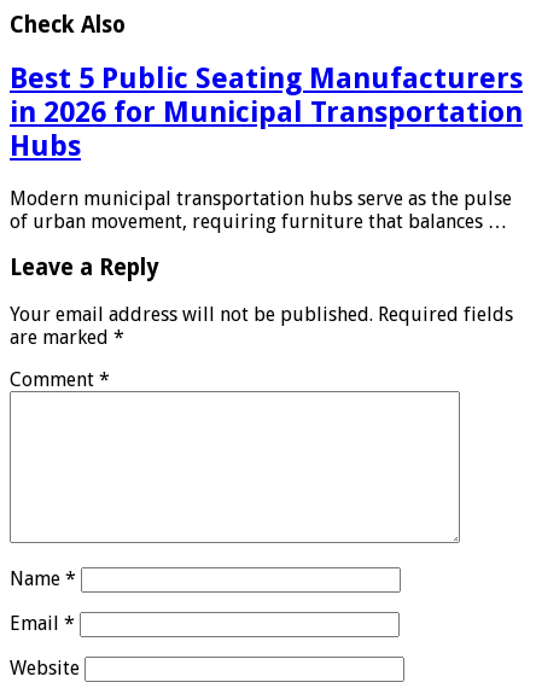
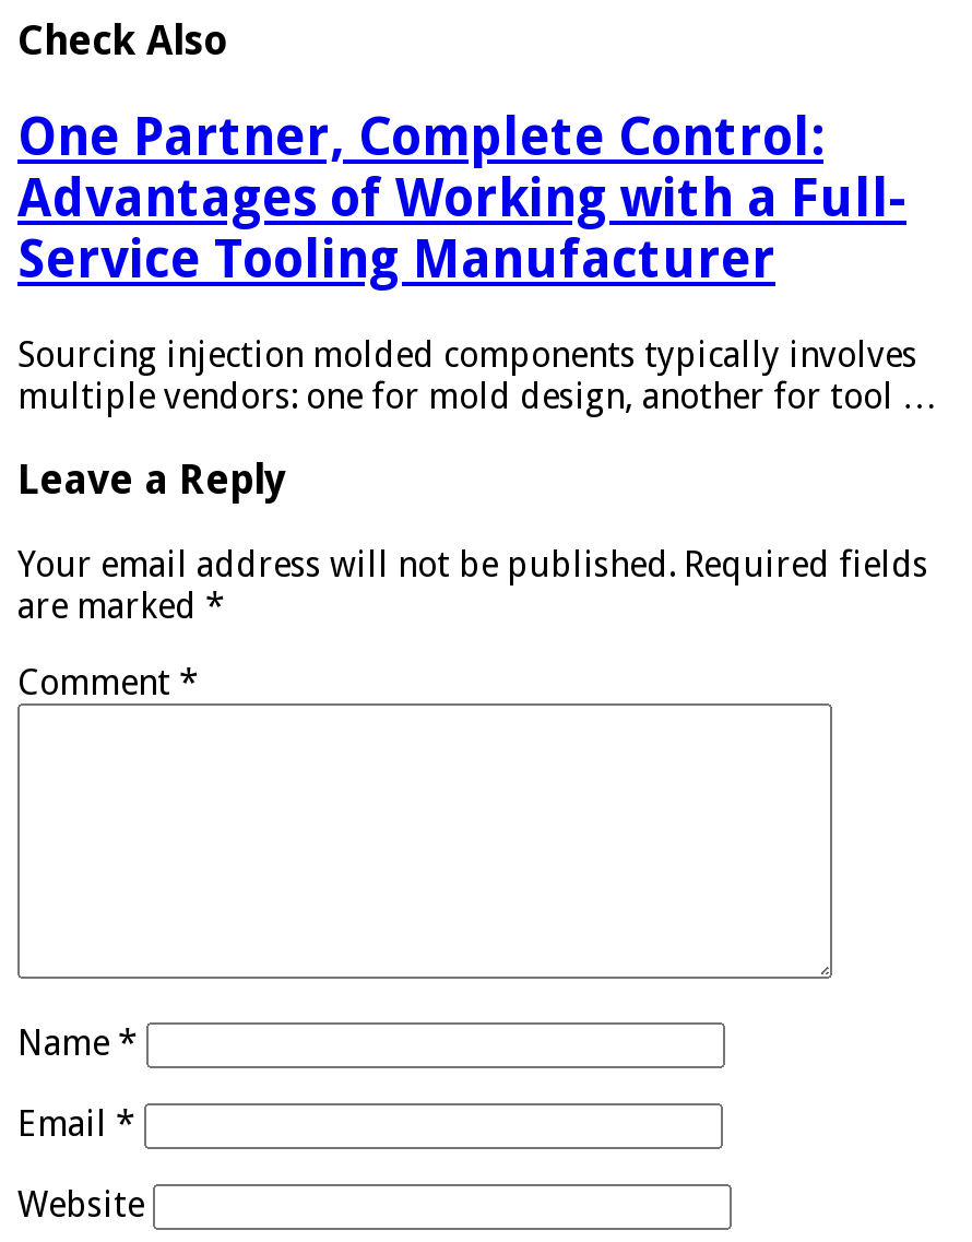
[10,61,523,163] Best 5 Public Seating Manufacturers | in 2026 for Municipal Transportation | Hubs -> [17,106,906,290] One Partner, Complete Control: | Advantages of Working with a Full- | Service Tooling Manufacturer
[10,187,512,232] Modern municipal transportation hubs serve as the pulse | of urban movement, requiring furniture that balances … -> [17,333,937,416] Sourcing injection molded components typically involves | multiple vendors: one for mold design, another for tool …

